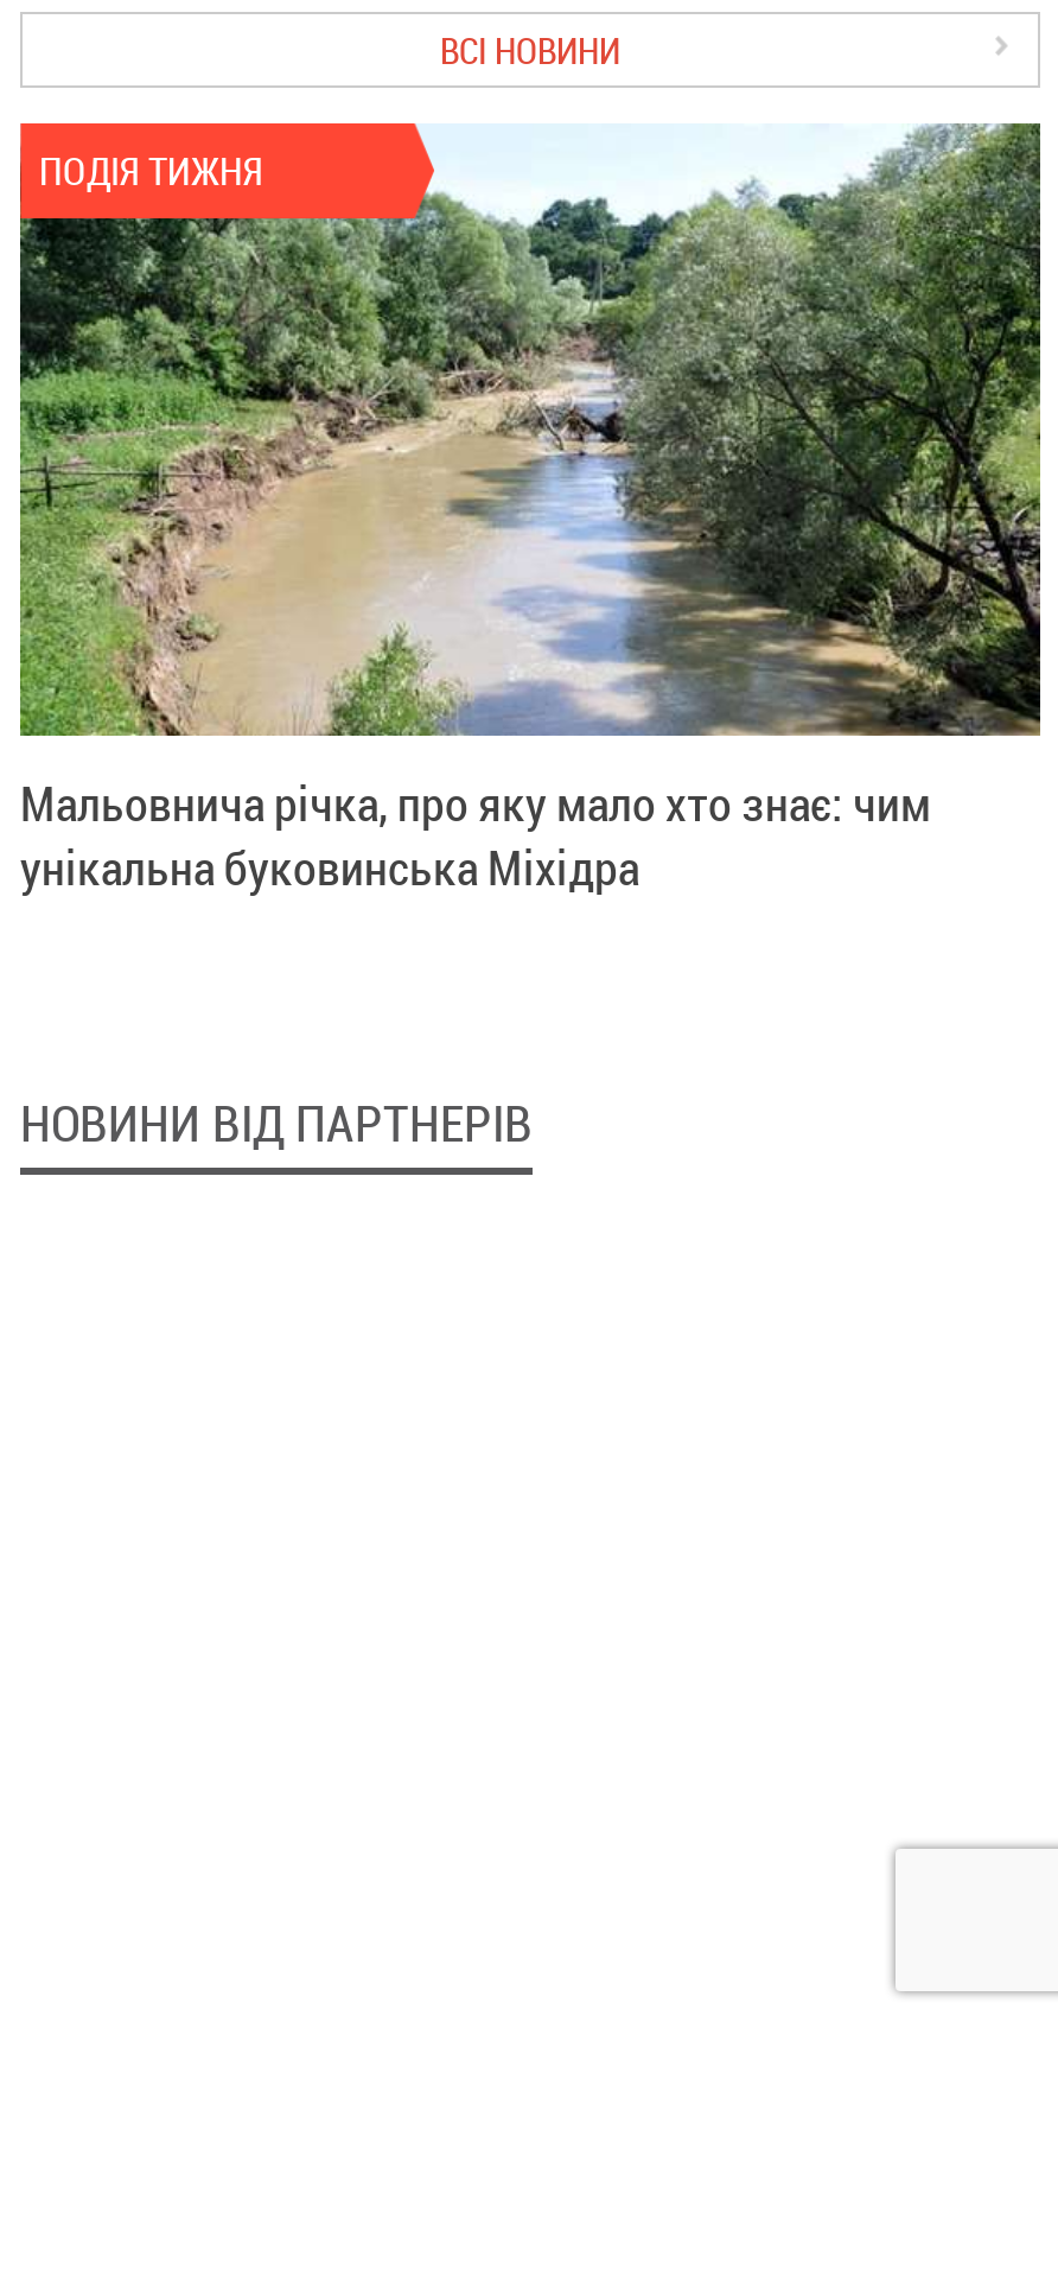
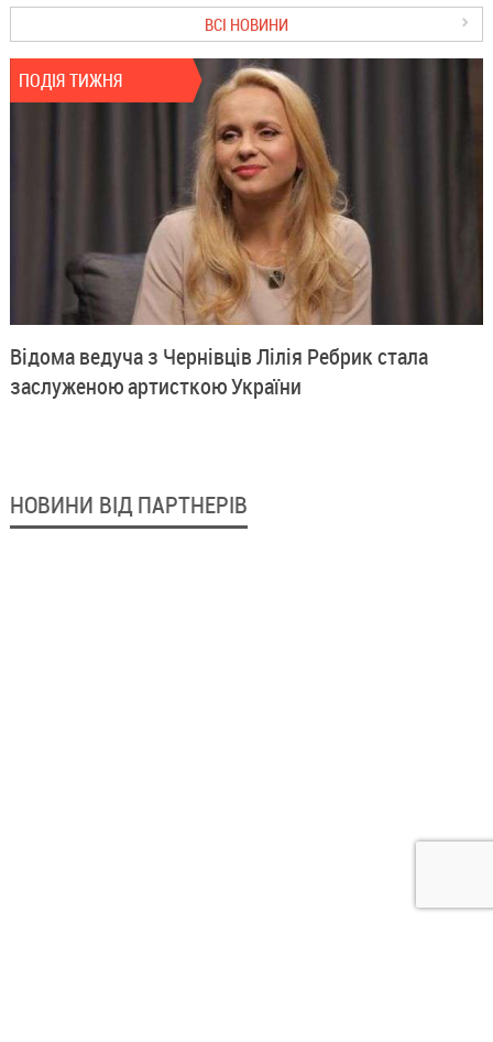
[18,123,1043,900] [image] | Мальовнича річка, про яку мало хто знає: чим | унікальна буковинська Міхідра -> [9,57,484,401] [image] | Відома ведуча з Чернівців Лілія Ребрик стала | заслуженою артисткою України

